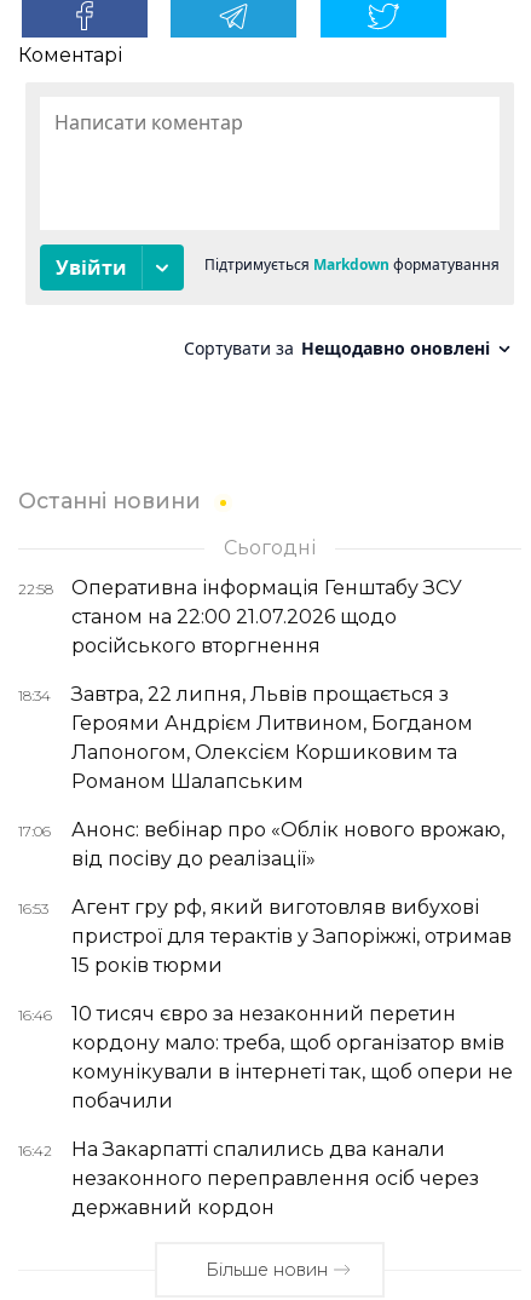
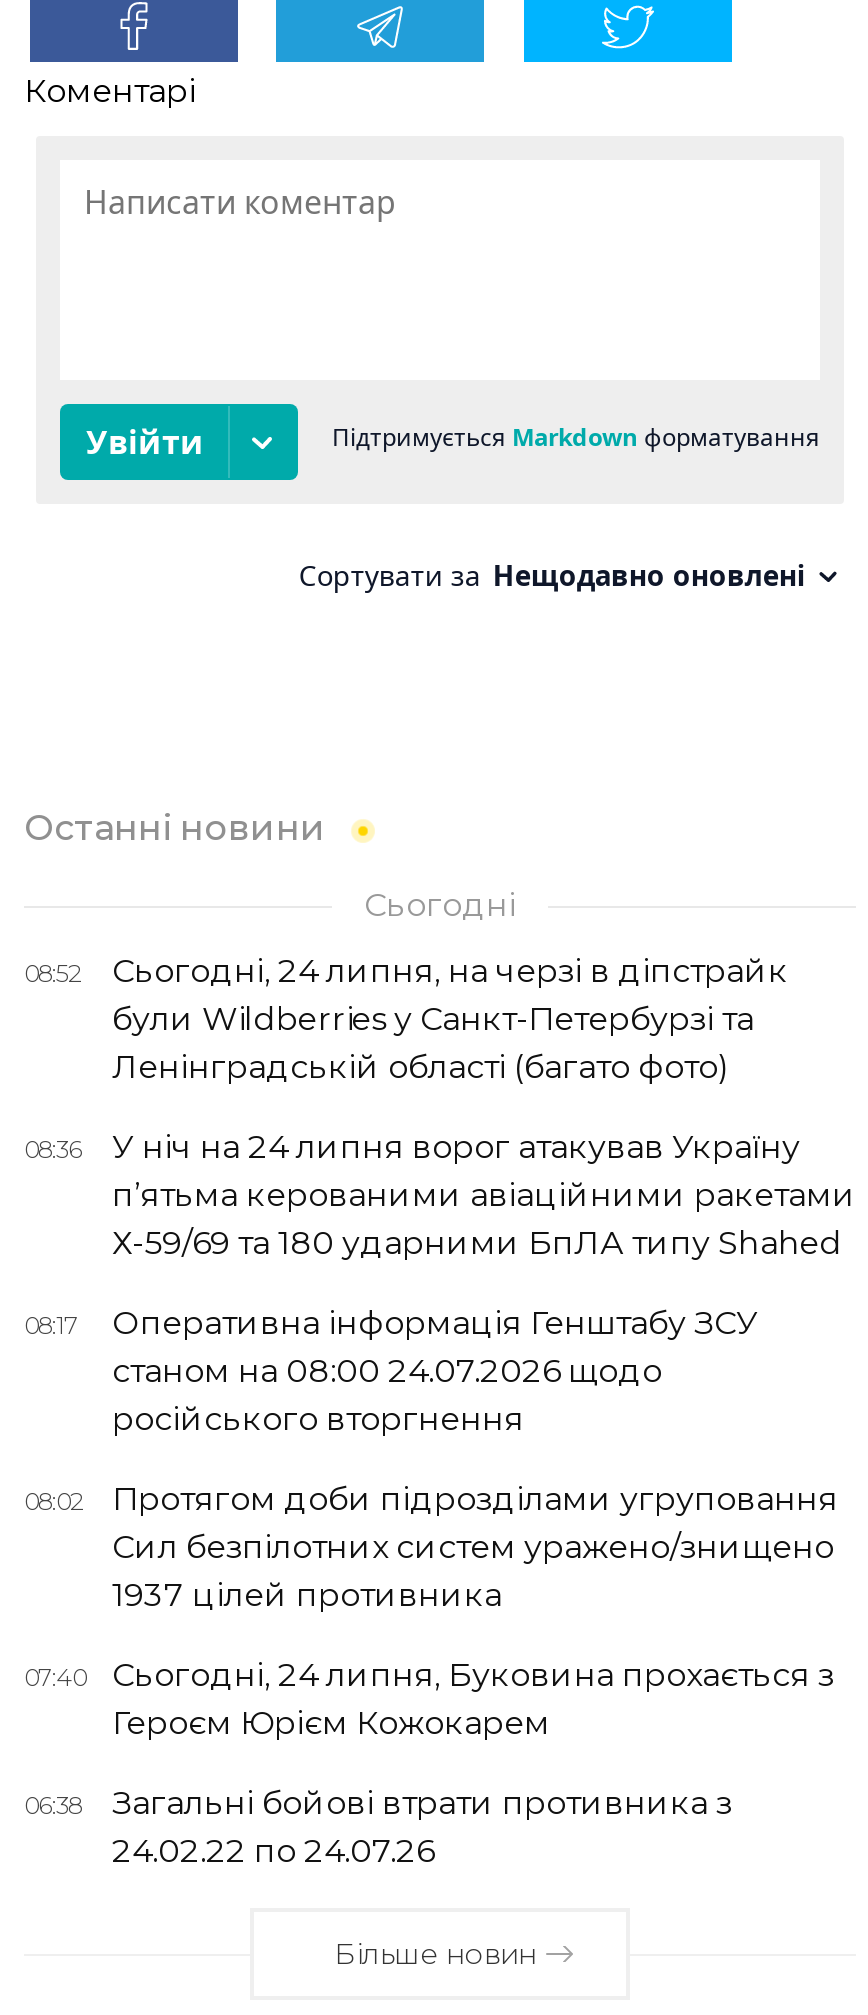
[18,580,53,598] 22:58 -> [24,952,856,1340] 08:52 | Сьогодні, 24 липня, на черзі в діпстрайк | були Wildberries у Санкт-Петербурзі та | Ленінградській області (багато фото) | 08:36 | У ніч на 24 липня ворог атакував Україну | п’ятьма керованими авіаційними ракетами | Х-59/69 та 180 ударними БпЛА типу Shahed | 08:17
moved [71,576,462,599] -> [112,1304,758,1342]: Оперативна інформація Генштабу ЗСУ
[71,605,397,628] станом на 22:00 21.07.2026 щодо -> [112,1352,662,1390] станом на 08:00 24.07.2026 щодо
moved [71,634,321,657] -> [112,1400,524,1438]: російського вторгнення
[18,682,513,1219] 18:34 | Завтра, 22 липня, Львів прощається з | Героями Андрієм Литвином, Богданом | Лапоногом, Олексієм Коршиковим та | Романом Шалапським | 17:06 | Анонс: вебінар про «Облік нового врожаю, | від посіву до реалізації» | 16:53 | Агент гру рф, який виготовляв вибухові | пристрої для терактів у Запоріжжі, отримав | 15 років тюрми | 16:46 | 10 тисяч євро за незаконний перетин | кордону мало: треба, щоб організатор вмів | комунікували в інтернеті так, щоб опери не | побачили | 16:42 | На Закарпатті спалились два канали | незаконного переправлення осіб через | державний кордон -> [24,1480,838,1870] 08:02 | Протягом доби підрозділами угруповання | Сил безпілотних систем уражено/знищено | 1937 цілей противника | 07:40 | Сьогодні, 24 липня, Буковина прохається з | Героєм Юрієм Кожокарем | 06:38 | Загальні бойові втрати противника з | 24.02.22 по 24.07.26

